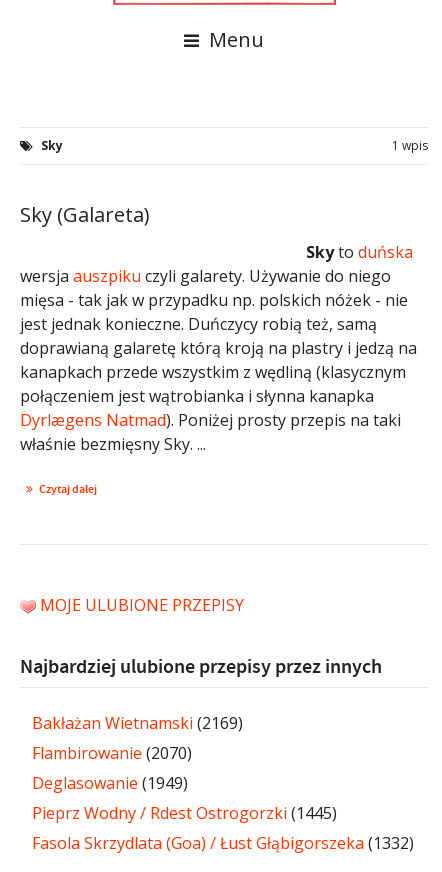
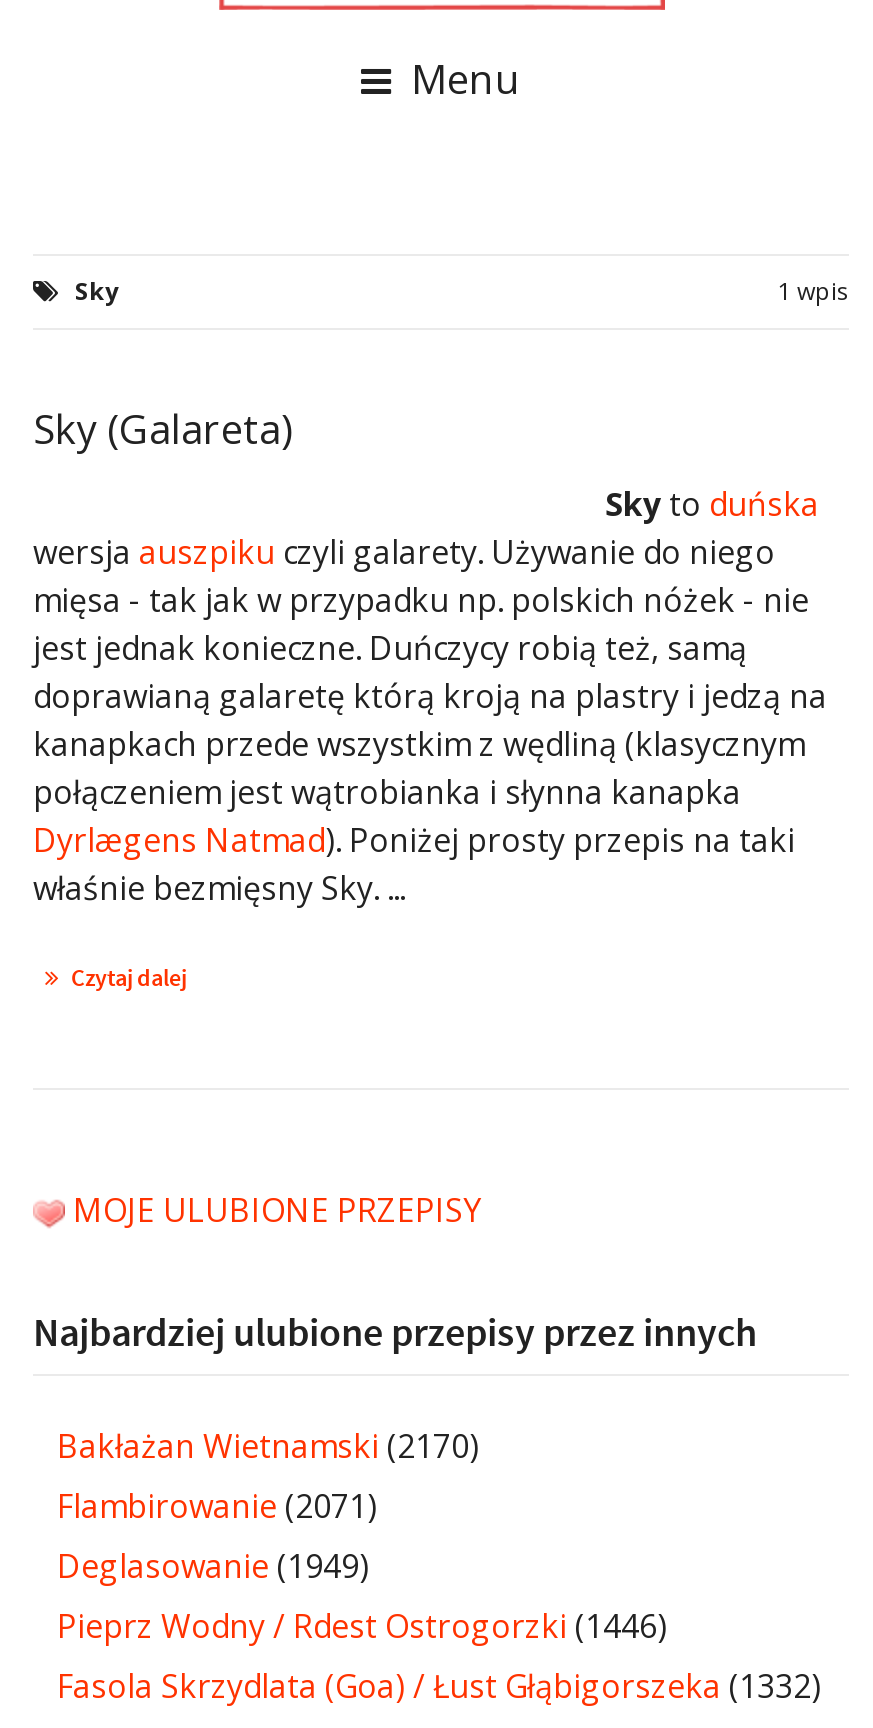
[32,712,243,734] Bakłażan Wietnamski (2169) -> [57,1424,479,1468] Bakłażan Wietnamski (2170)
[32,742,192,764] Flambirowanie (2070) -> [57,1484,377,1528] Flambirowanie (2071)
[32,802,337,824] Pieprz Wodny / Rdest Ostrogorzki (1445) -> [57,1604,667,1648] Pieprz Wodny / Rdest Ostrogorzki (1446)

